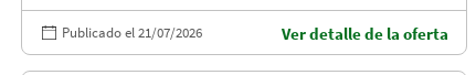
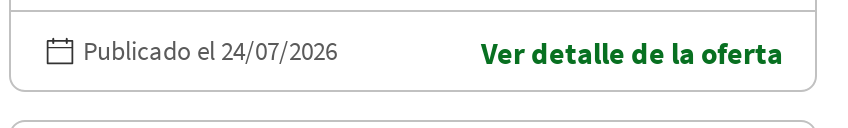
[62,23,202,42] Publicado el 21/07/2026 -> [83,34,337,68] Publicado el 24/07/2026

